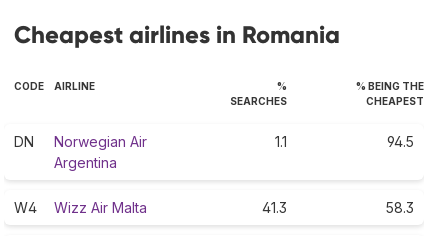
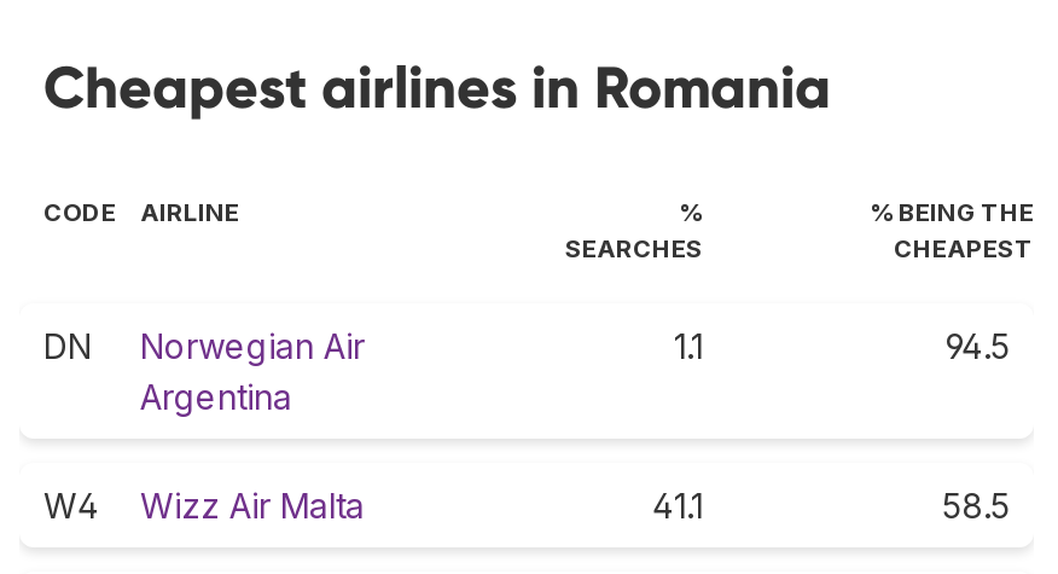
[262,199,287,216] 41.3 -> [652,484,703,525] 41.1
[386,199,414,216] 58.3 -> [942,484,1010,525] 58.5

